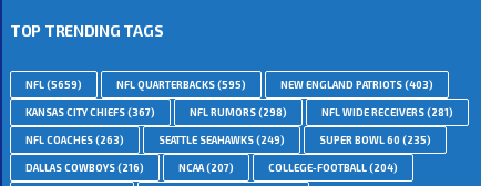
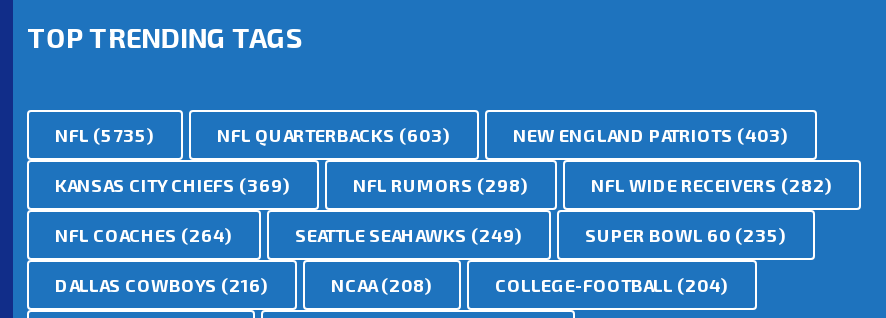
[25,79,82,91] NFL (5659) -> [55,124,155,146] NFL (5735)
[116,79,246,91] NFL QUARTERBACKS (595) -> [217,124,451,146] NFL QUARTERBACKS (603)
[25,106,155,118] KANSAS CITY CHIEFS (367) -> [55,174,291,196] KANSAS CITY CHIEFS (369)
[321,106,453,118] NFL WIDE RECEIVERS (281) -> [591,174,833,196] NFL WIDE RECEIVERS (282)
[25,134,124,146] NFL COACHES (263) -> [55,224,233,246] NFL COACHES (264)
[178,162,234,174] NCAA(207) -> [331,274,433,296] NCAA(208)

